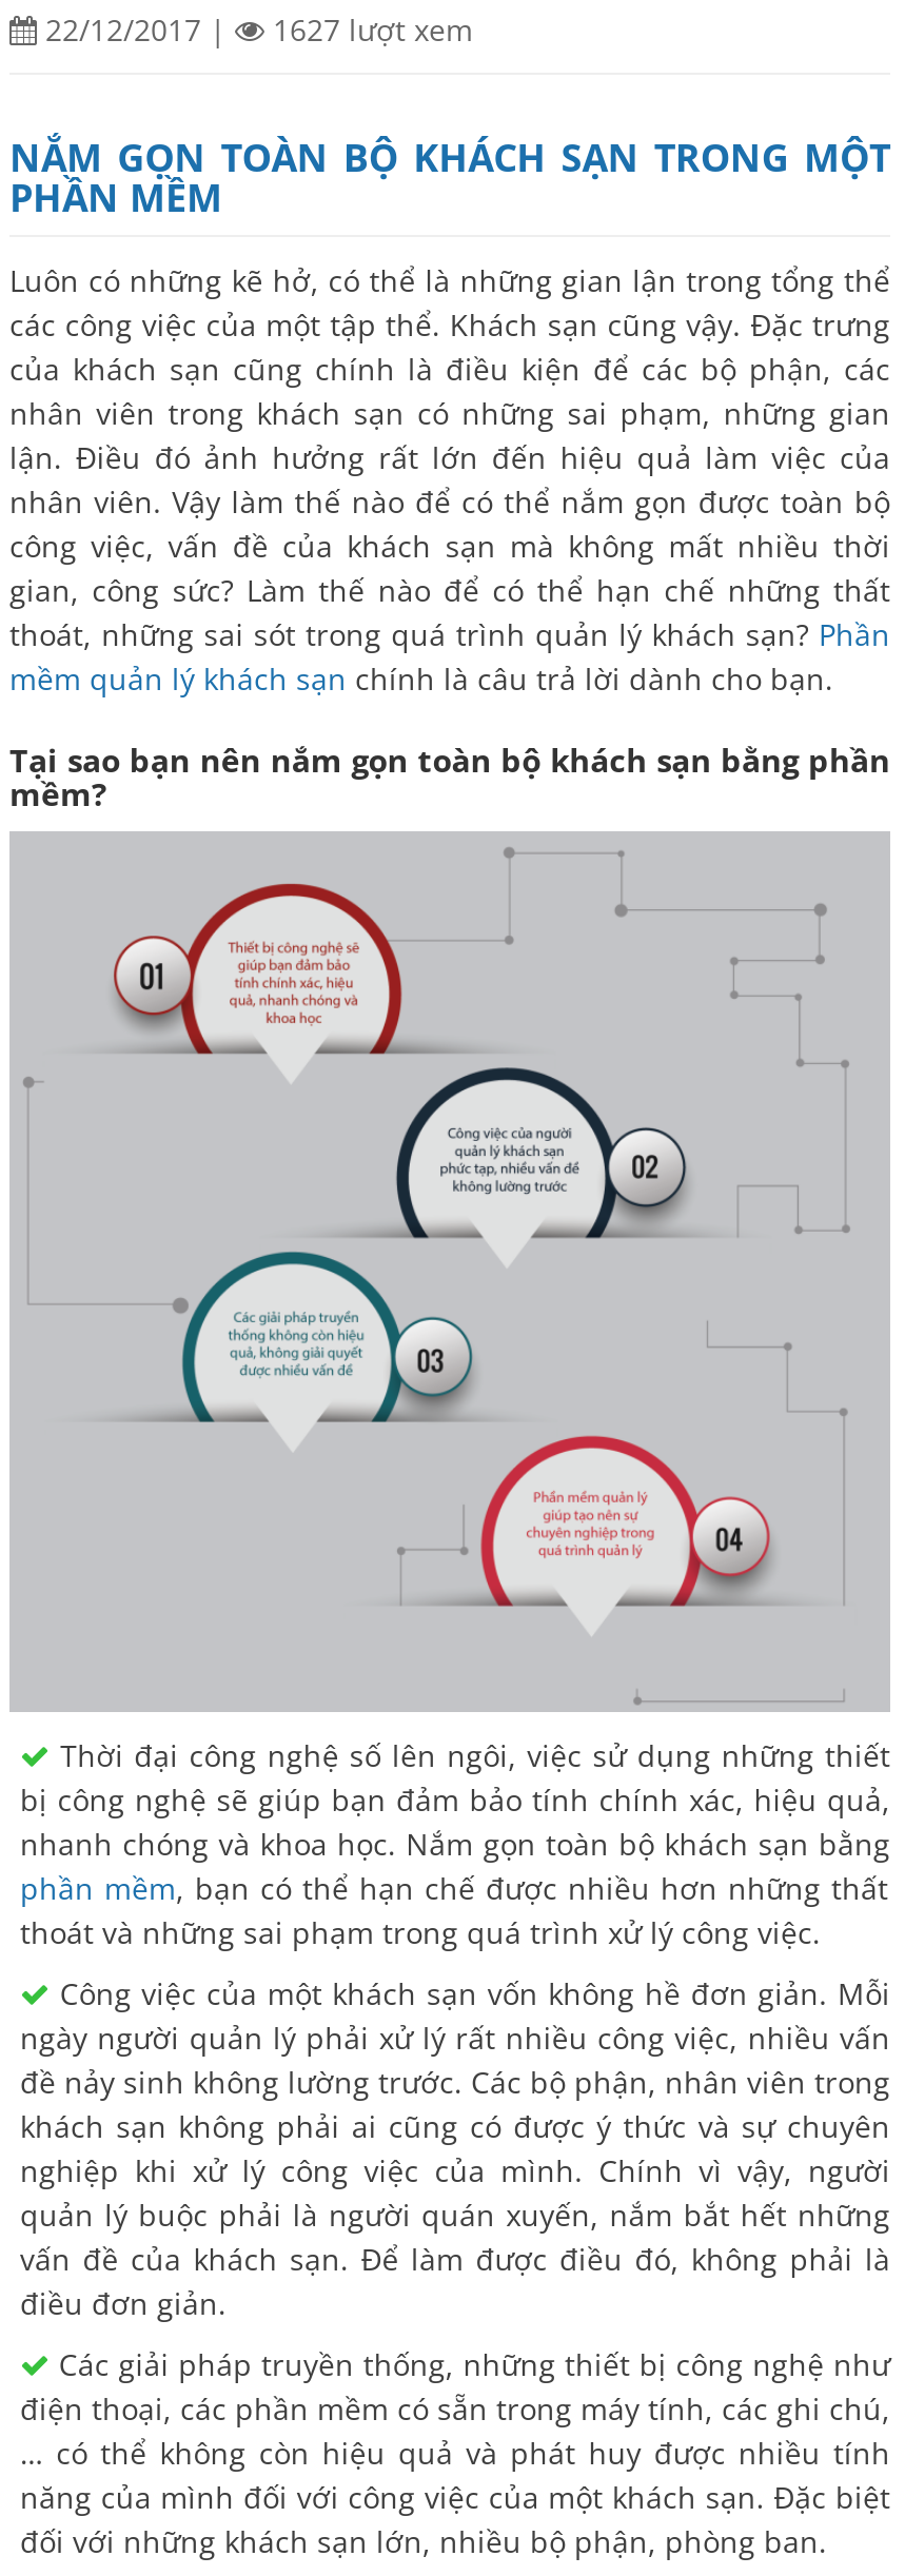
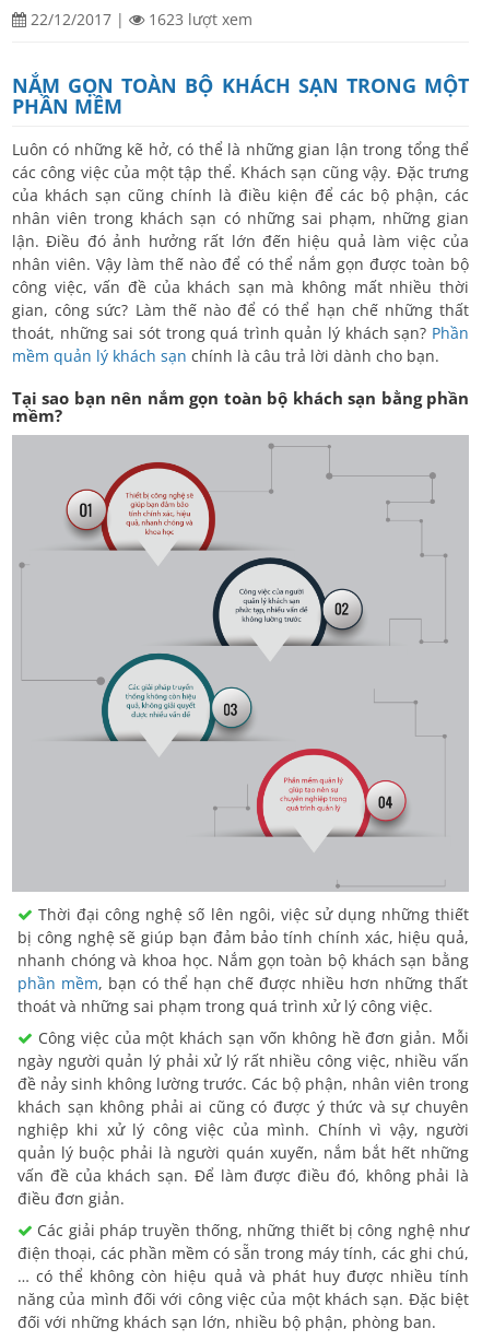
[264,9,473,50] 1627 lượt xem -> [144,9,252,30] 1623 lượt xem

